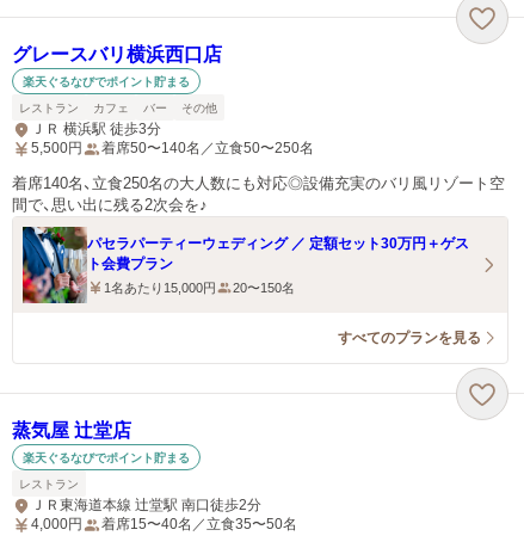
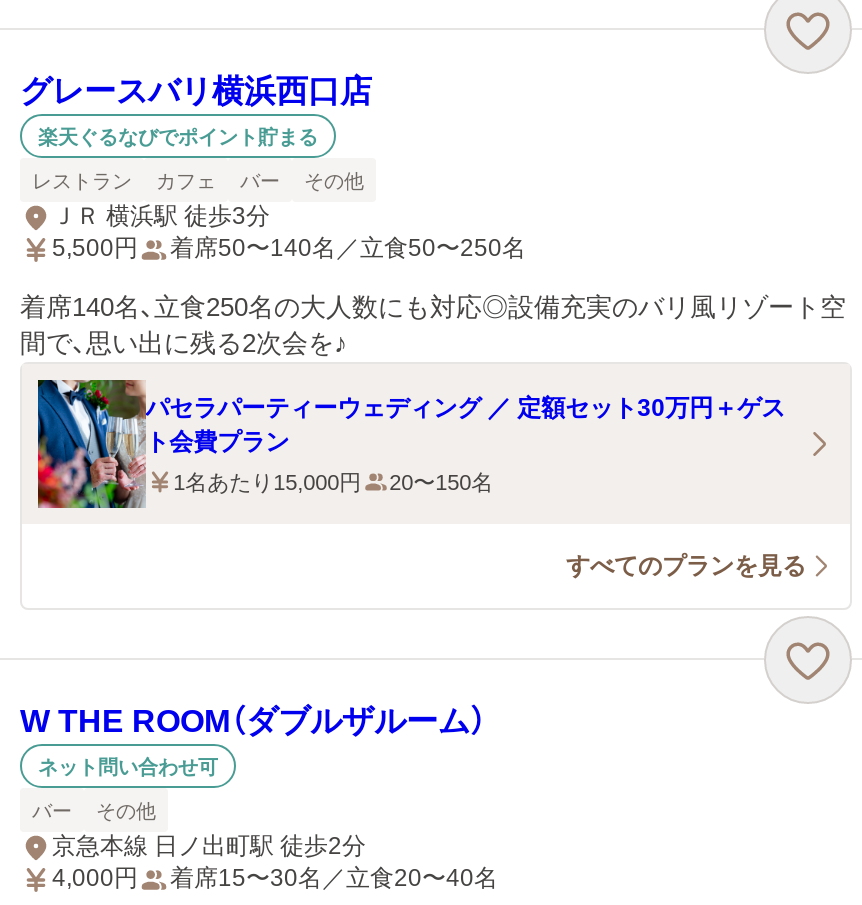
[12,420,131,441] 蒸気屋 辻堂店 -> [20,704,486,738] W THE ROOM（ダブルザルーム）
[23,451,190,464] 楽天ぐるなびでポイント貯まる -> [38,755,218,777] ネット問い合わせ可
[19,477,261,513] レストラン | ＪＲ東海道本線 辻堂駅 南口徒歩2分 -> [32,799,366,860] バー | その他 | 京急本線 日ノ出町駅 徒歩2分
[101,516,297,532] 着席15〜40名／立食35〜50名 -> [170,864,498,892] 着席15〜30名／立食20〜40名

